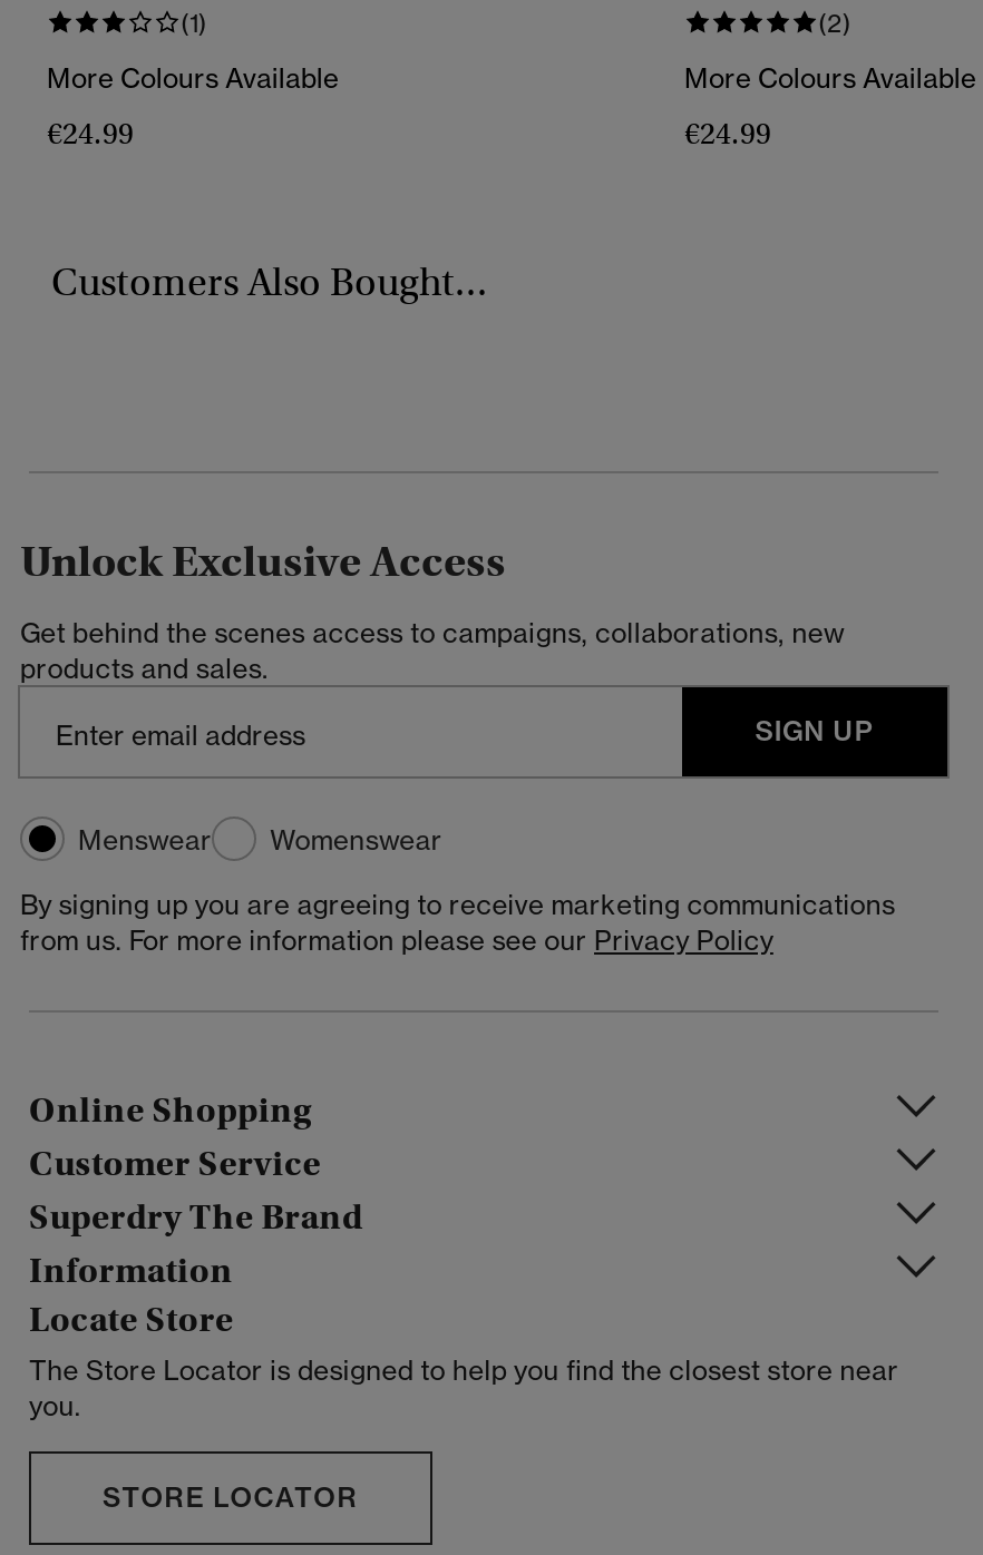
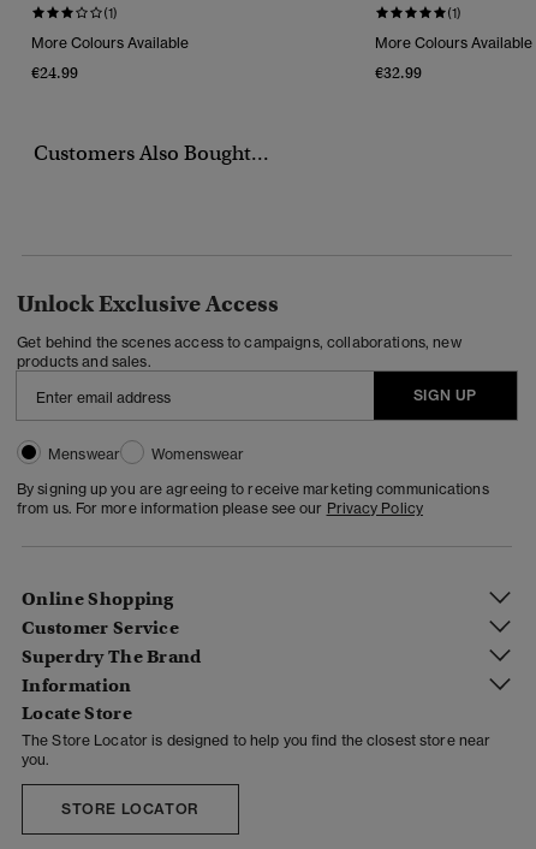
[818,8,851,39] (2) -> [447,4,461,21] (1)
[684,115,771,153] €24.99 -> [375,62,422,83] €32.99

